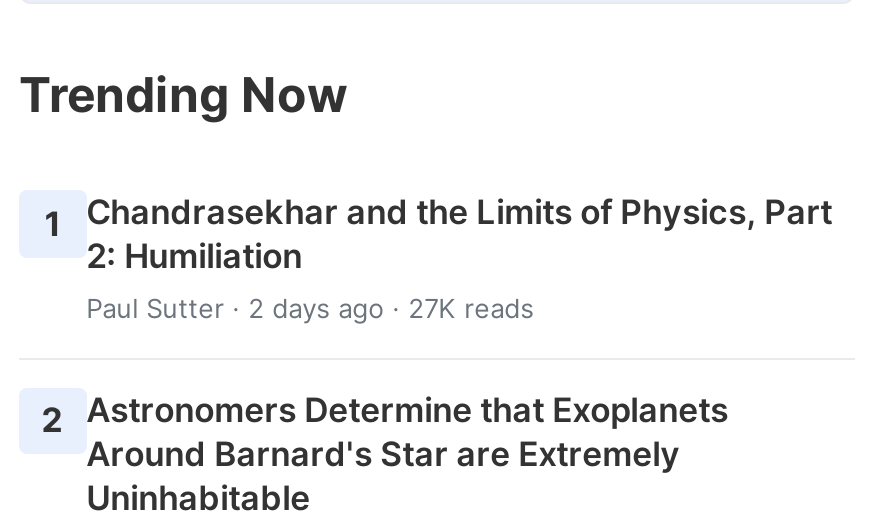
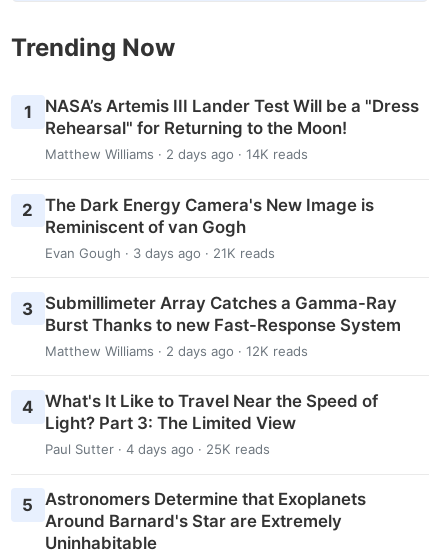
[42,193,832,441] Chandrasekhar and the Limits of Physics, Part | 2: Humiliation | Paul Sutter · 2 days ago · 27K reads | 2 Astronomers Determine that Exoplanets -> [22,96,419,515] NASA’s Artemis III Lander Test Will be a "Dress | Rehearsal" for Returning to the Moon! | Matthew Williams · 2 days ago · 14K reads | 2 The Dark Energy Camera's New Image is | Reminiscent of van Gogh | Evan Gough · 3 days ago · 21K reads | 3 Submillimeter Array Catches a Gamma-Ray | Burst Thanks to new Fast-Response System | Matthew Williams · 2 days ago · 12K reads | 4 What's It Like to Travel Near the Speed of | Light? Part 3: The Limited View | Paul Sutter · 4 days ago · 25K reads | 5 Astronomers Determine that Exoplanets

